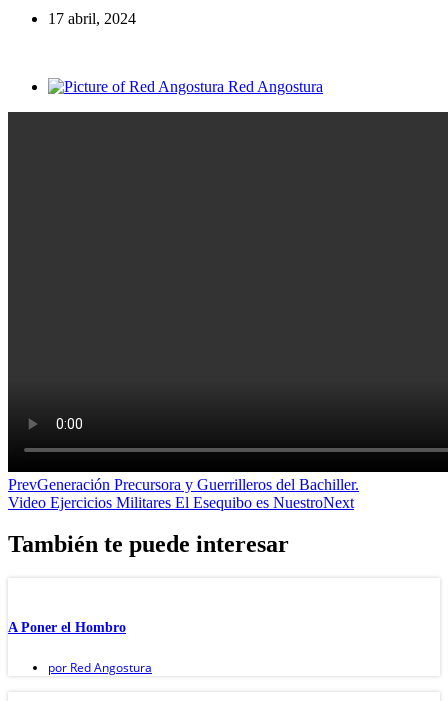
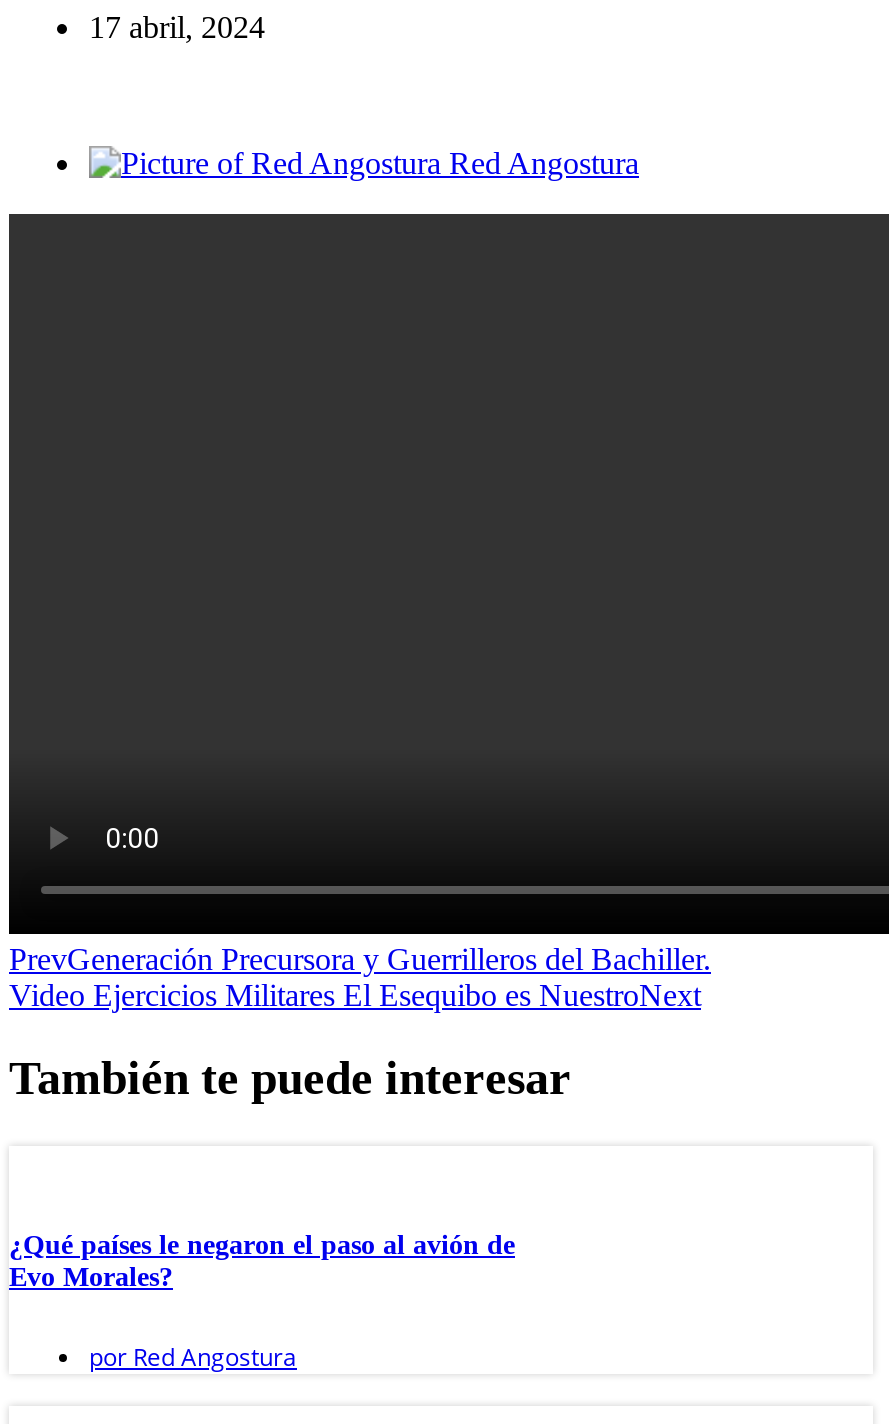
[8,620,126,635] A Poner el Hombro -> [9,1229,515,1291] ¿Qué países le negaron el paso al avión de | Evo Morales?

